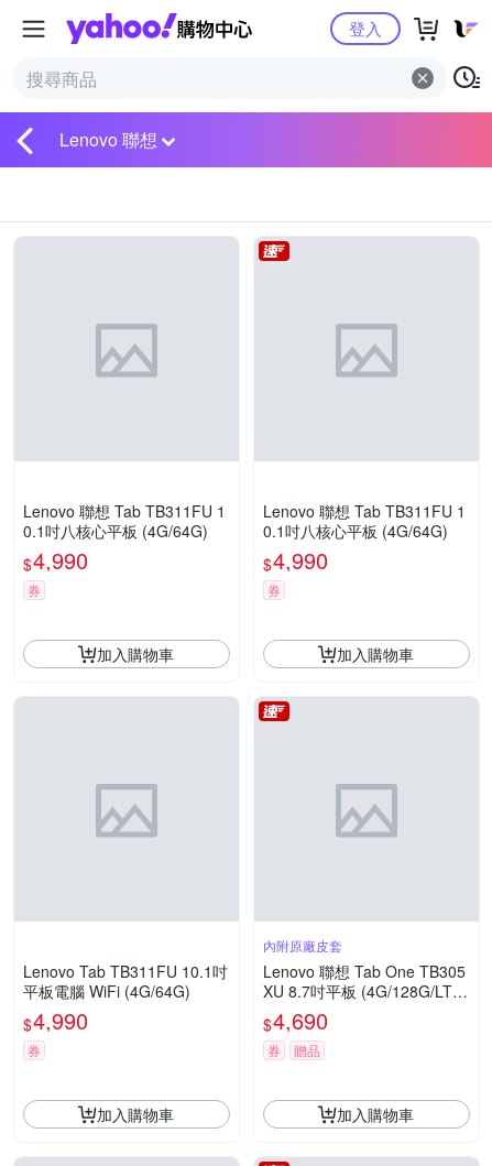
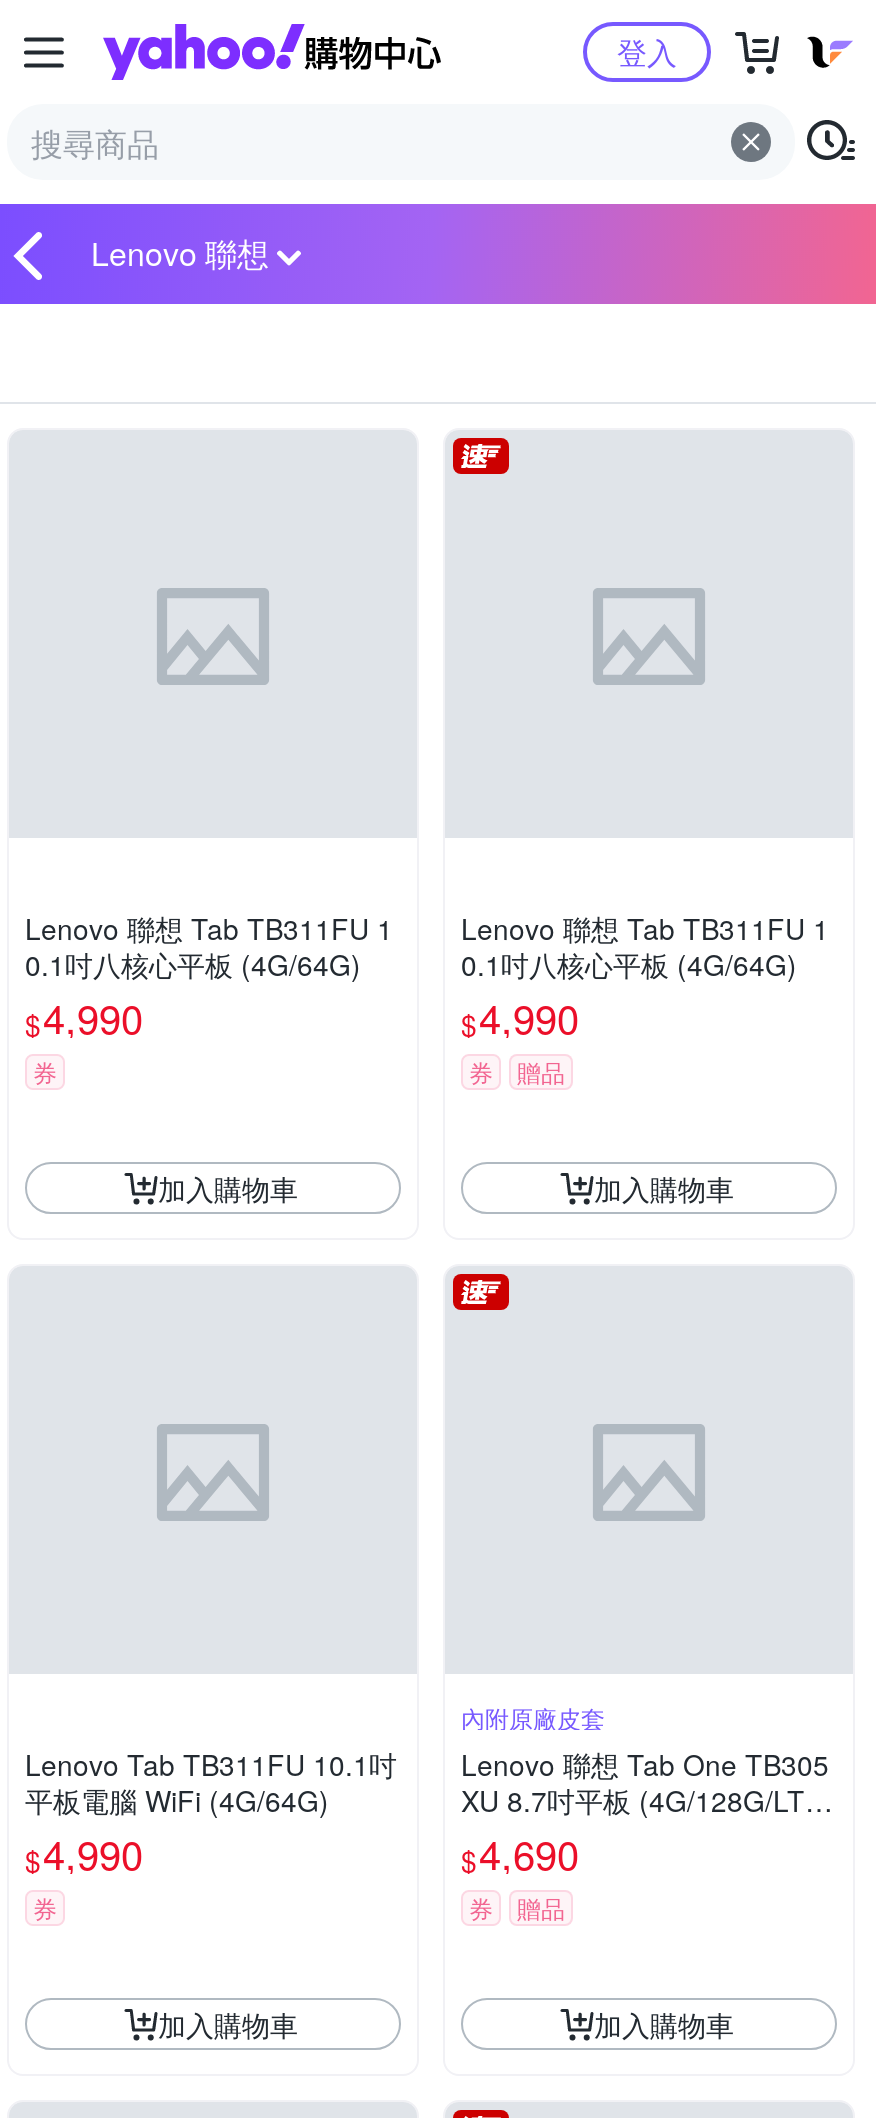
none -> [517,1054,565,1088] 贈品

